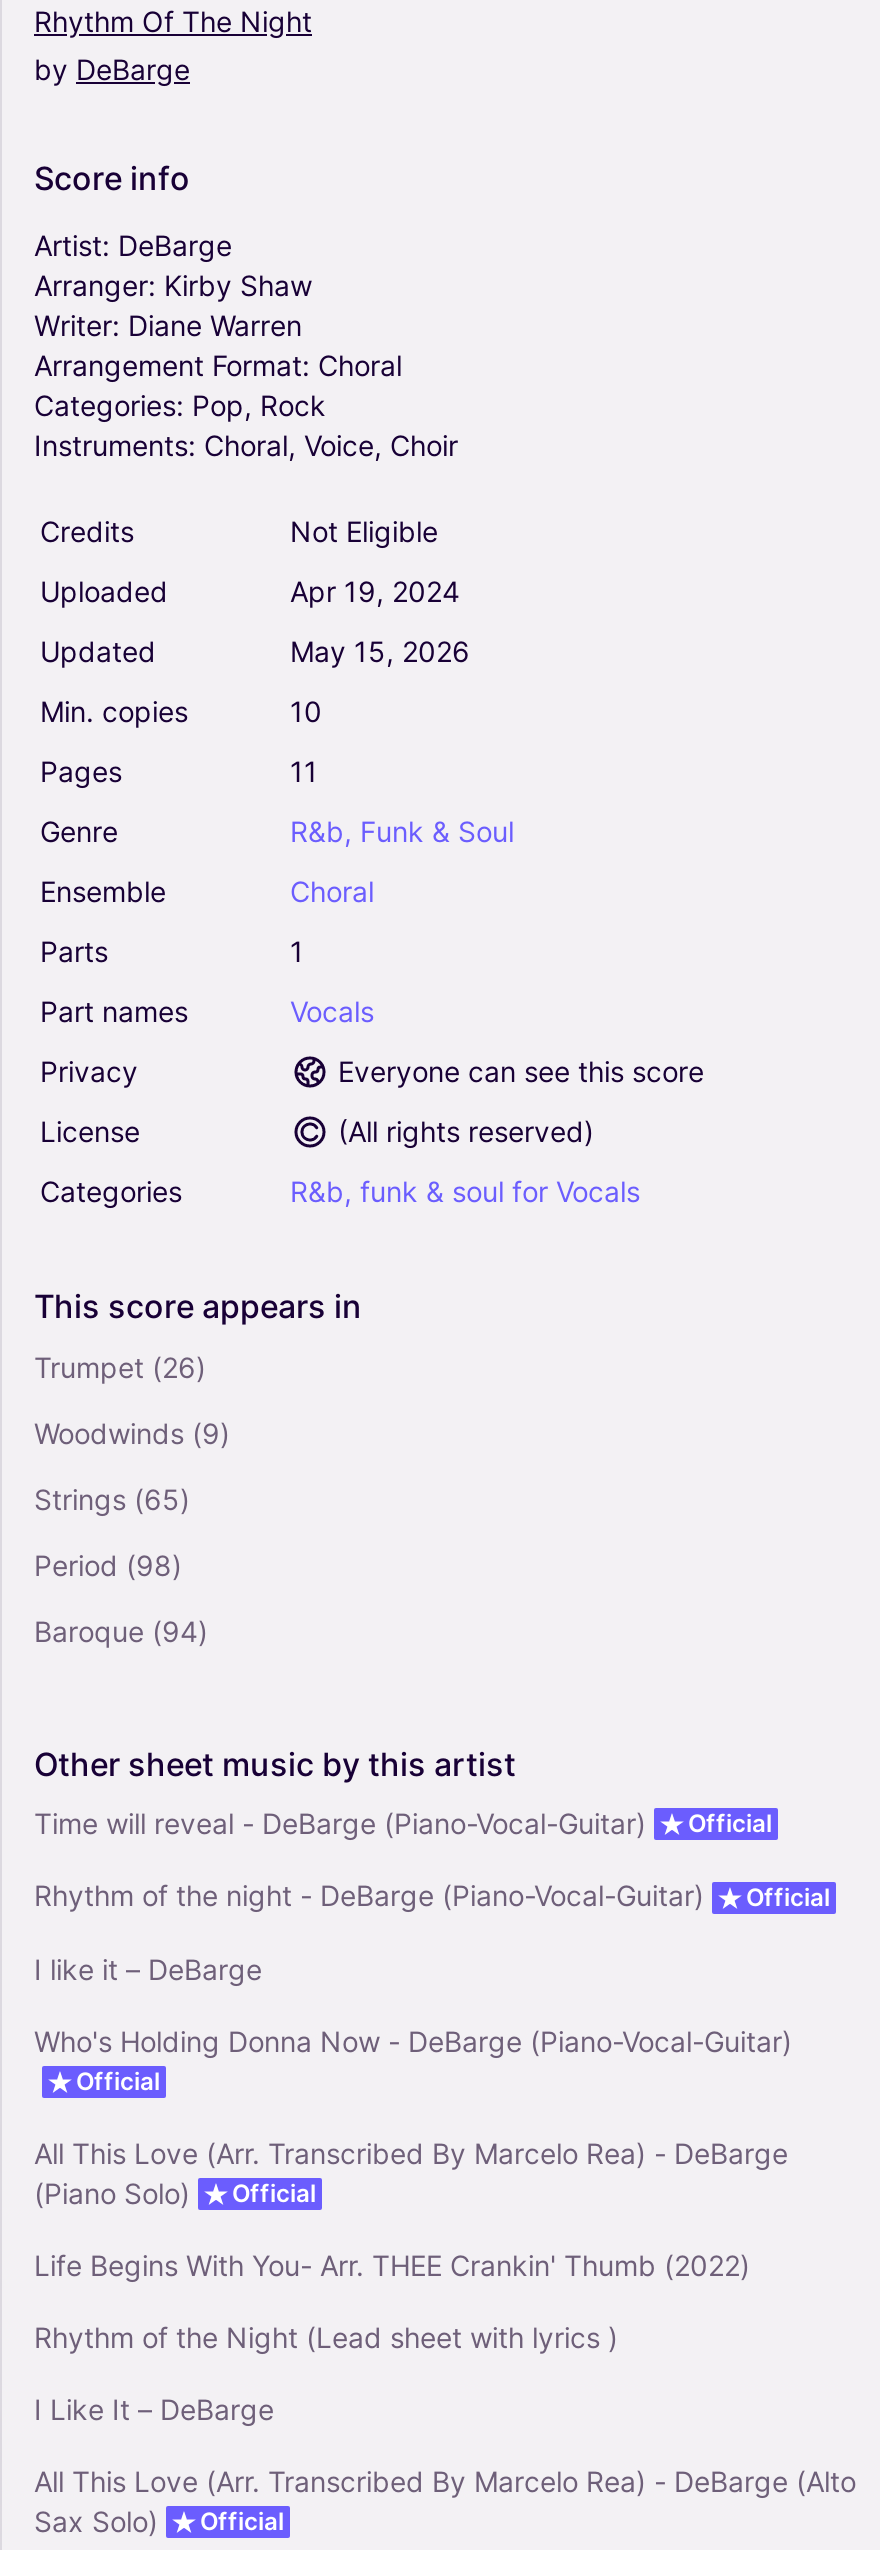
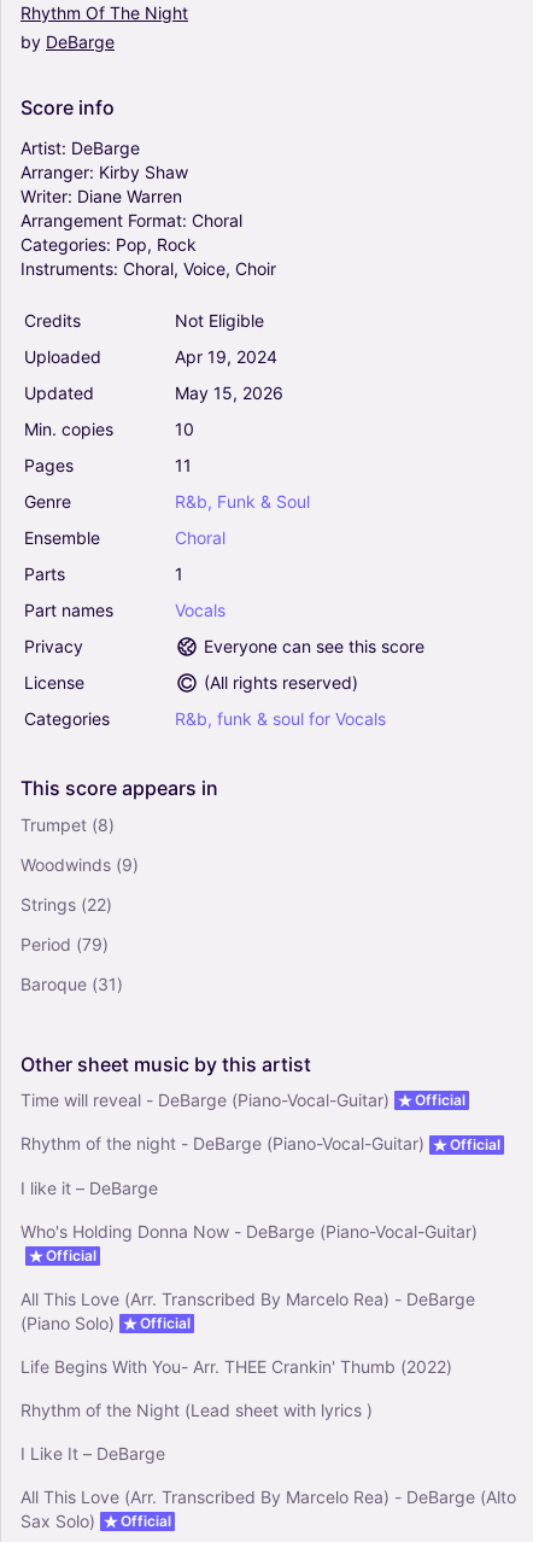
[34,1350,206,1384] Trumpet (26) -> [20,815,115,835] Trumpet (8)
[34,1482,190,1516] Strings (65) -> [20,894,112,915] Strings (22)
[34,1548,182,1582] Period (98) -> [20,934,109,955] Period (79)
[34,1614,208,1648] Baroque (94) -> [20,974,123,994] Baroque (31)

